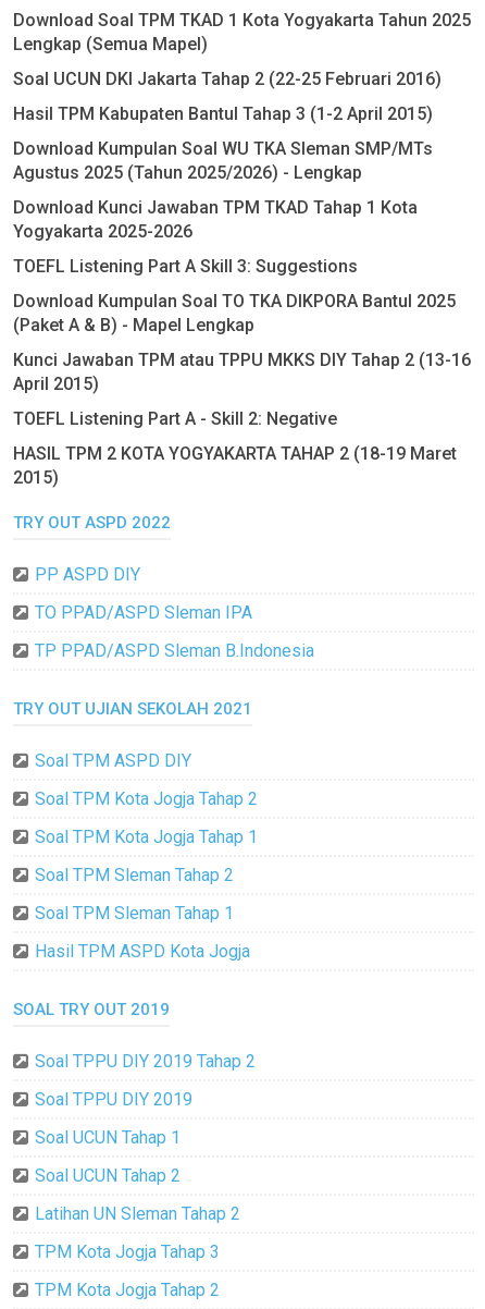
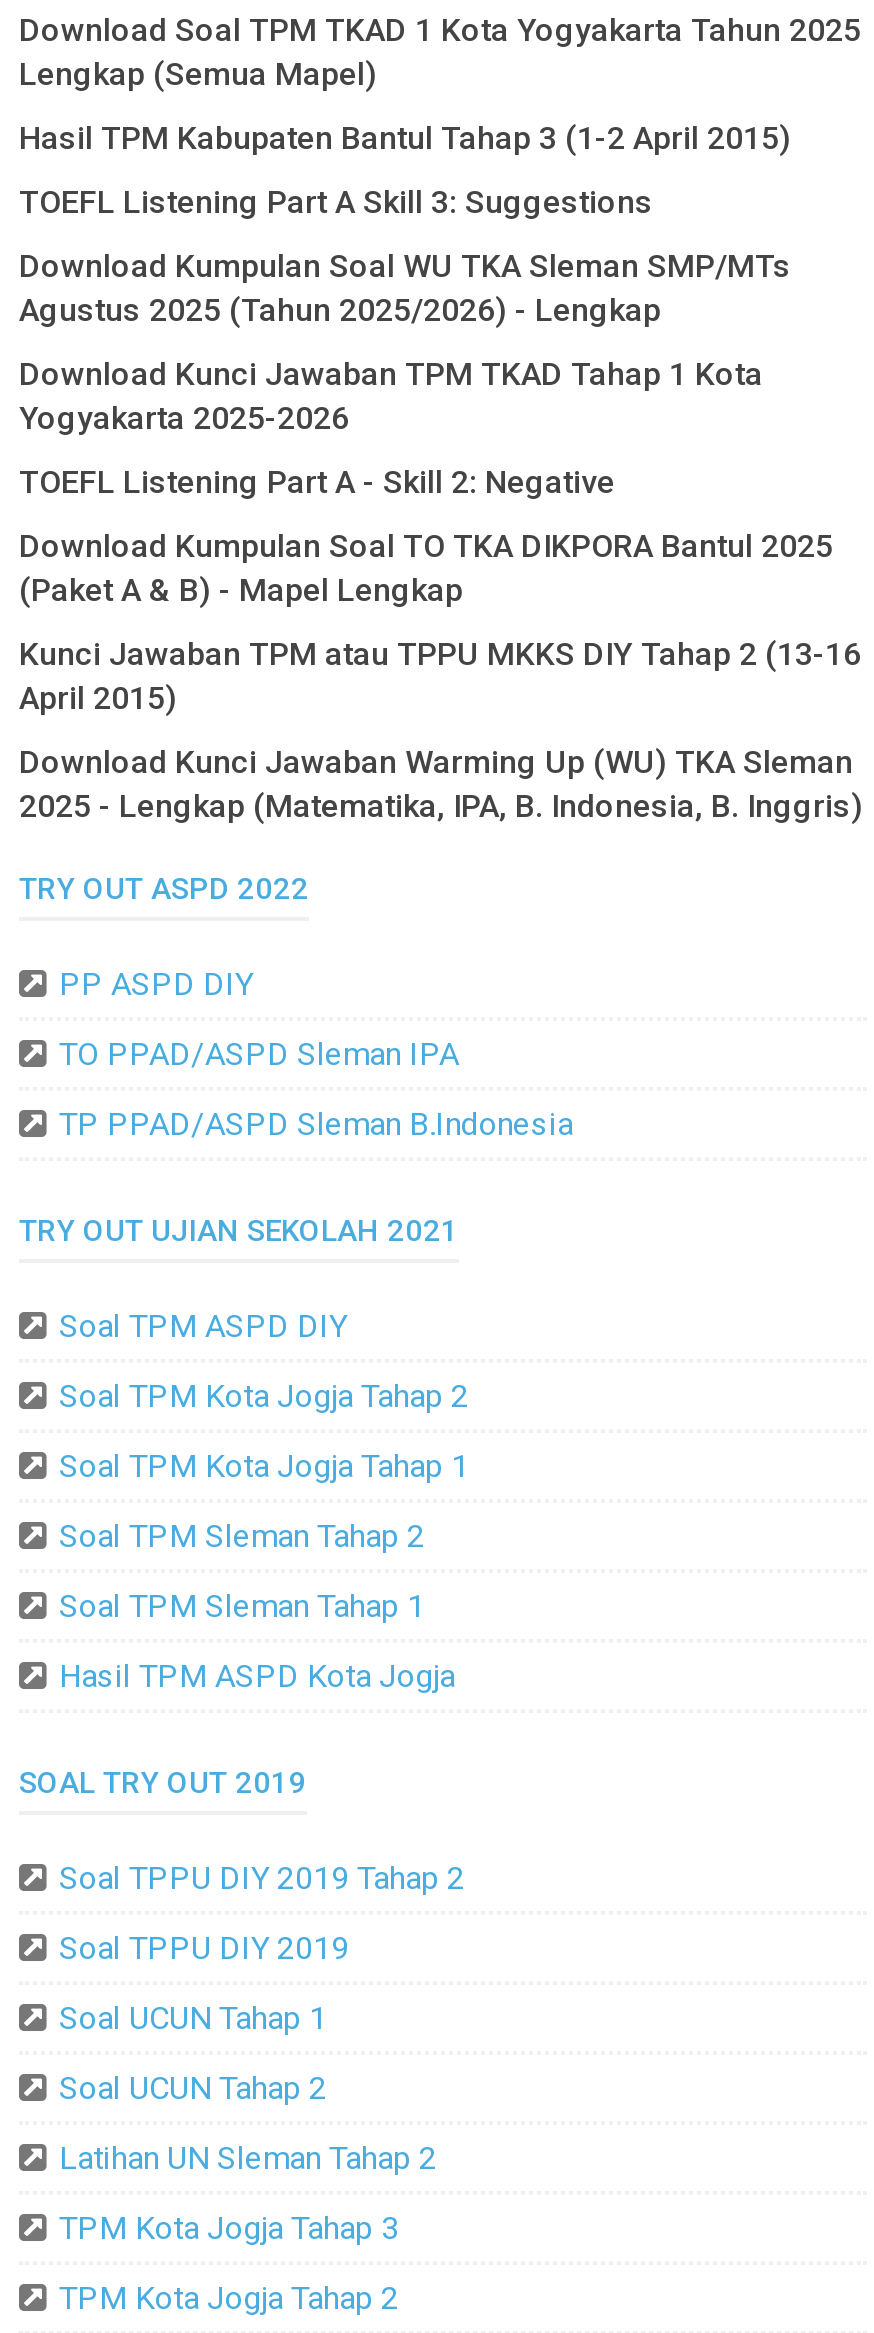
[13,68,442,89] Soal UCUN DKI Jakarta Tahap 2 (22-25 Februari 2016) -> none
moved [13,256,358,277] -> [19,183,653,221]: TOEFL Listening Part A Skill 3: Suggestions
moved [13,408,337,429] -> [19,463,615,501]: TOEFL Listening Part A - Skill 2: Negative
[13,443,457,488] HASIL TPM 2 KOTA YOGYAKARTA TAHAP 2 (18-19 Maret | 2015) -> [19,743,863,825] Download Kunci Jawaban Warming Up (WU) TKA Sleman | 2025 - Lengkap (Matematika, IPA, B. Indonesia, B. Inggris)

